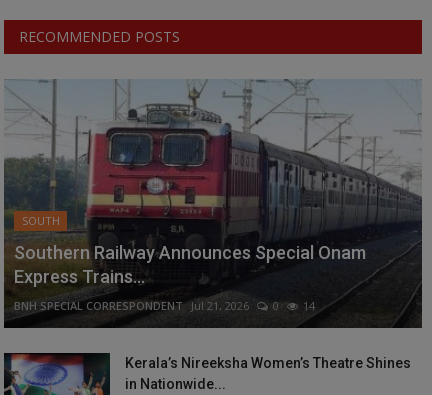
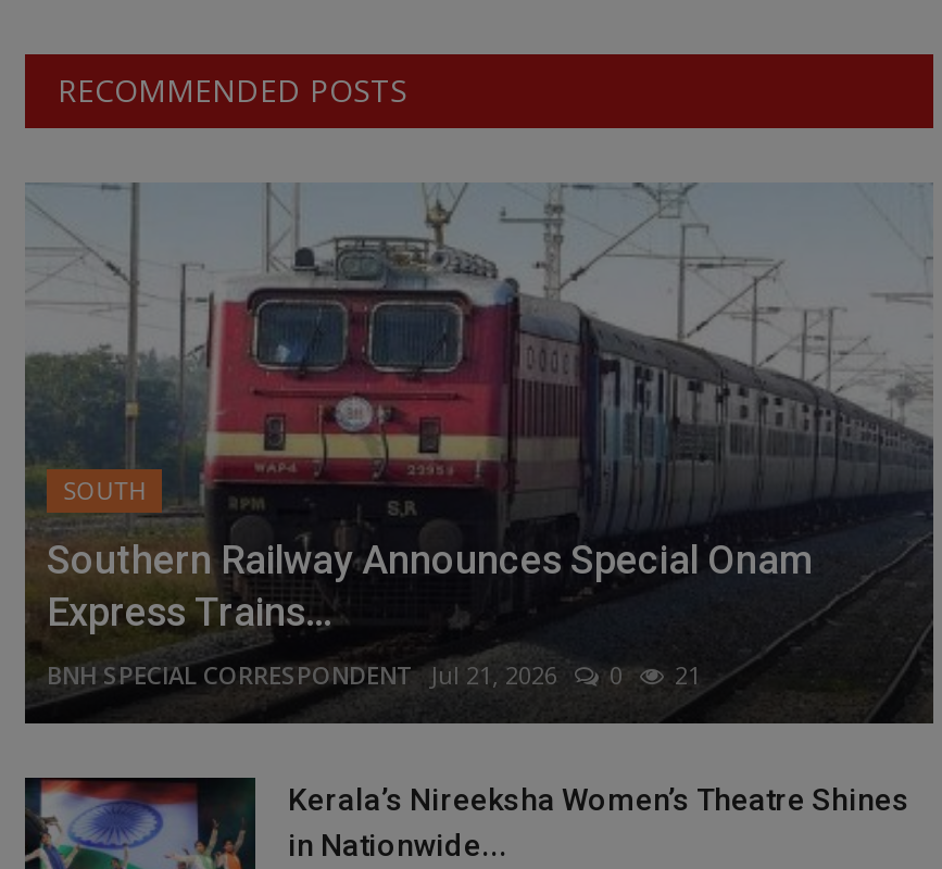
[14,298,315,313] BNH SPECIAL CORRESPONDENT Jul 21, 2026 0 14 -> [47,658,701,690] BNH SPECIAL CORRESPONDENT Jul 21, 2026 0 21

